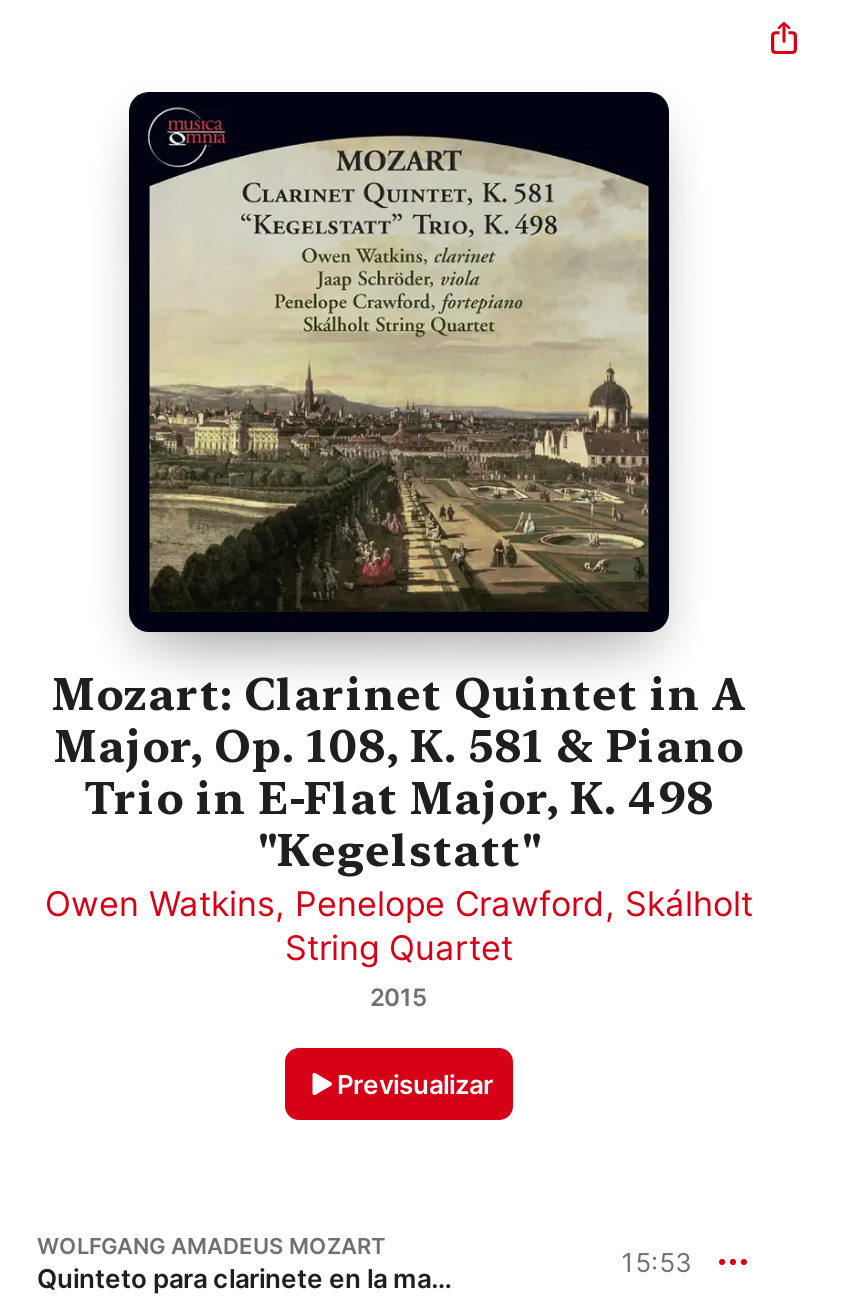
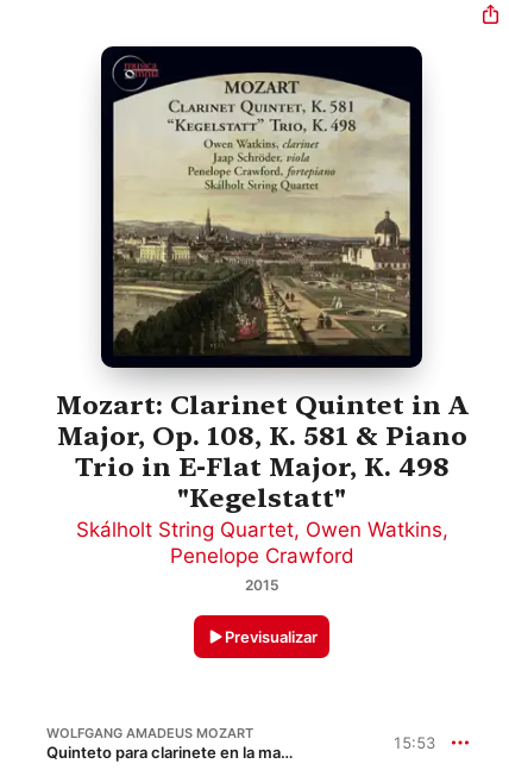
[45,885,753,969] Owen Watkins, Penelope Crawford, Skálholt | String Quartet -> [76,518,448,568] Skálholt String Quartet, Owen Watkins, | Penelope Crawford

